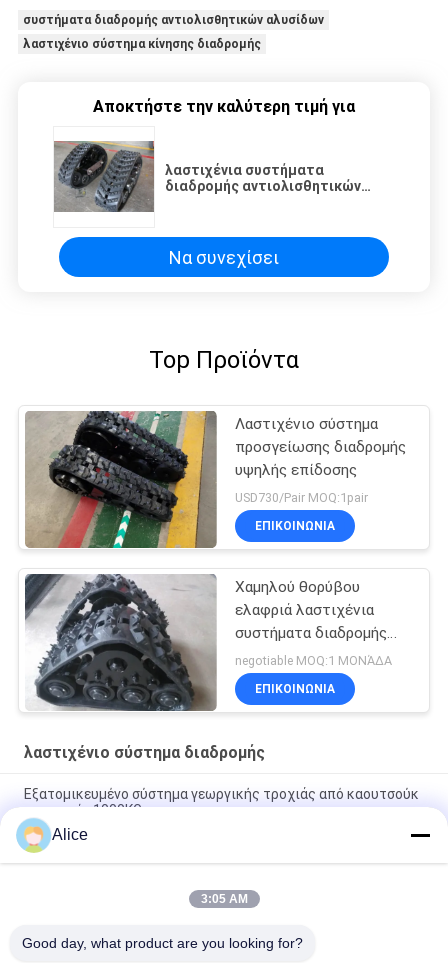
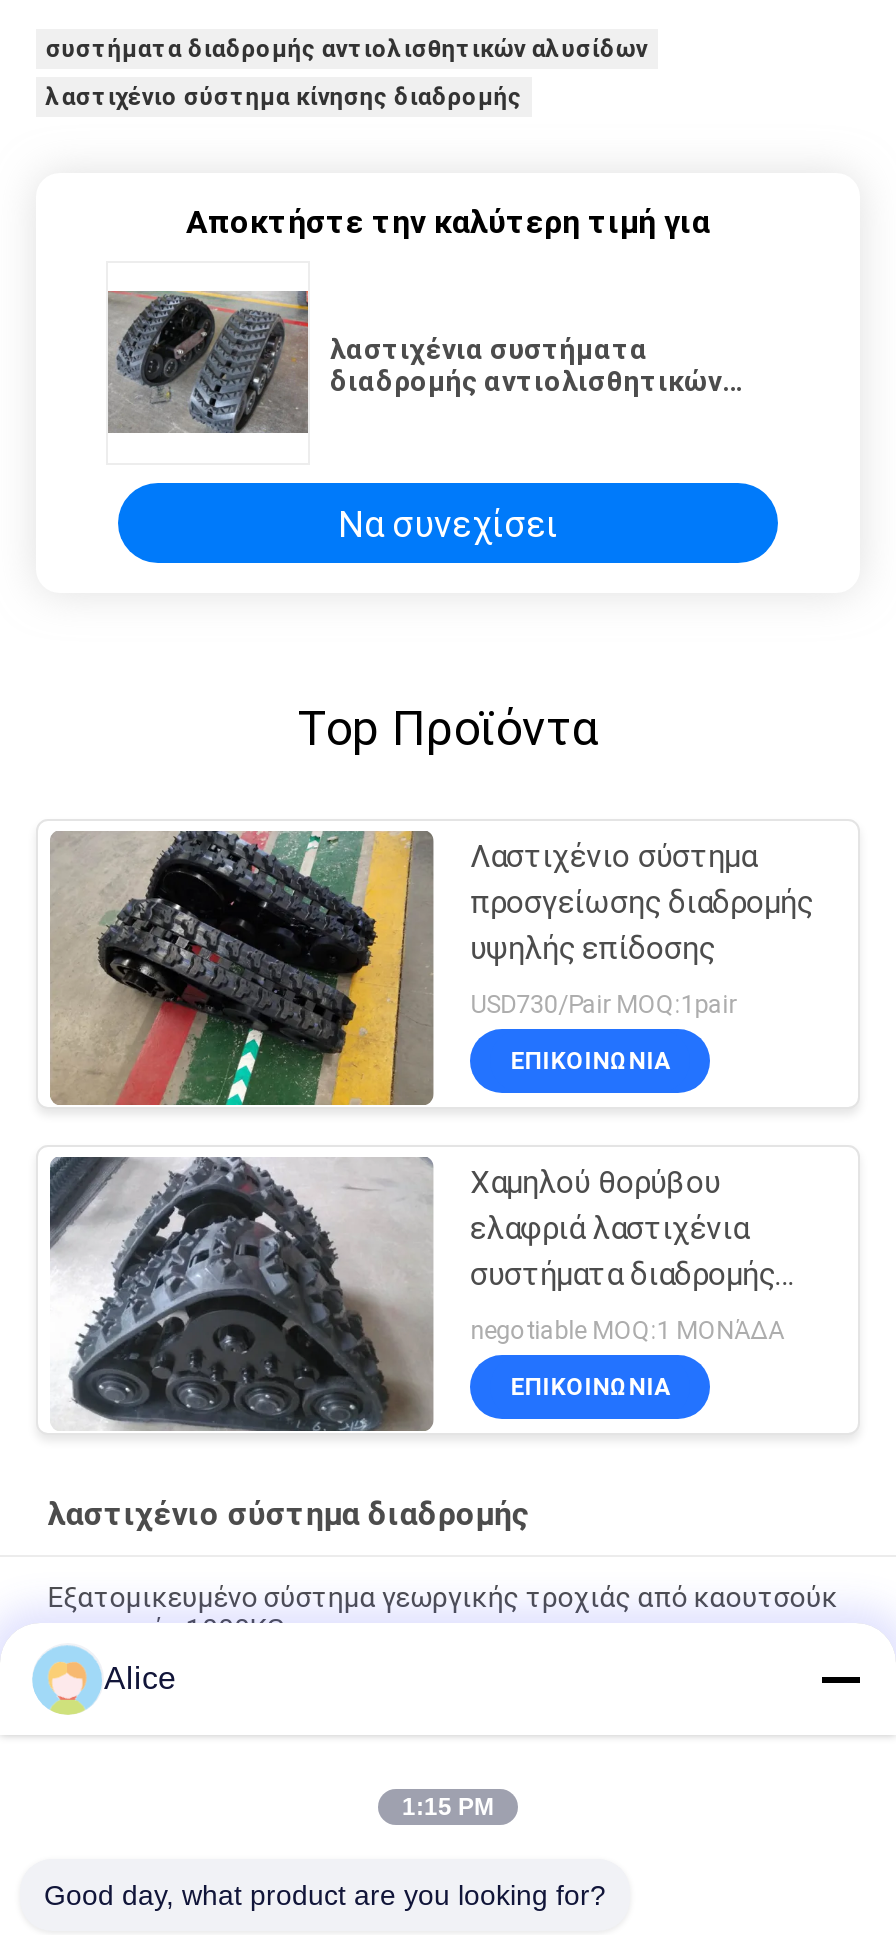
[200,892,247,906] 3:05 AM -> [402,1793,494,1821] 1:15 PM

